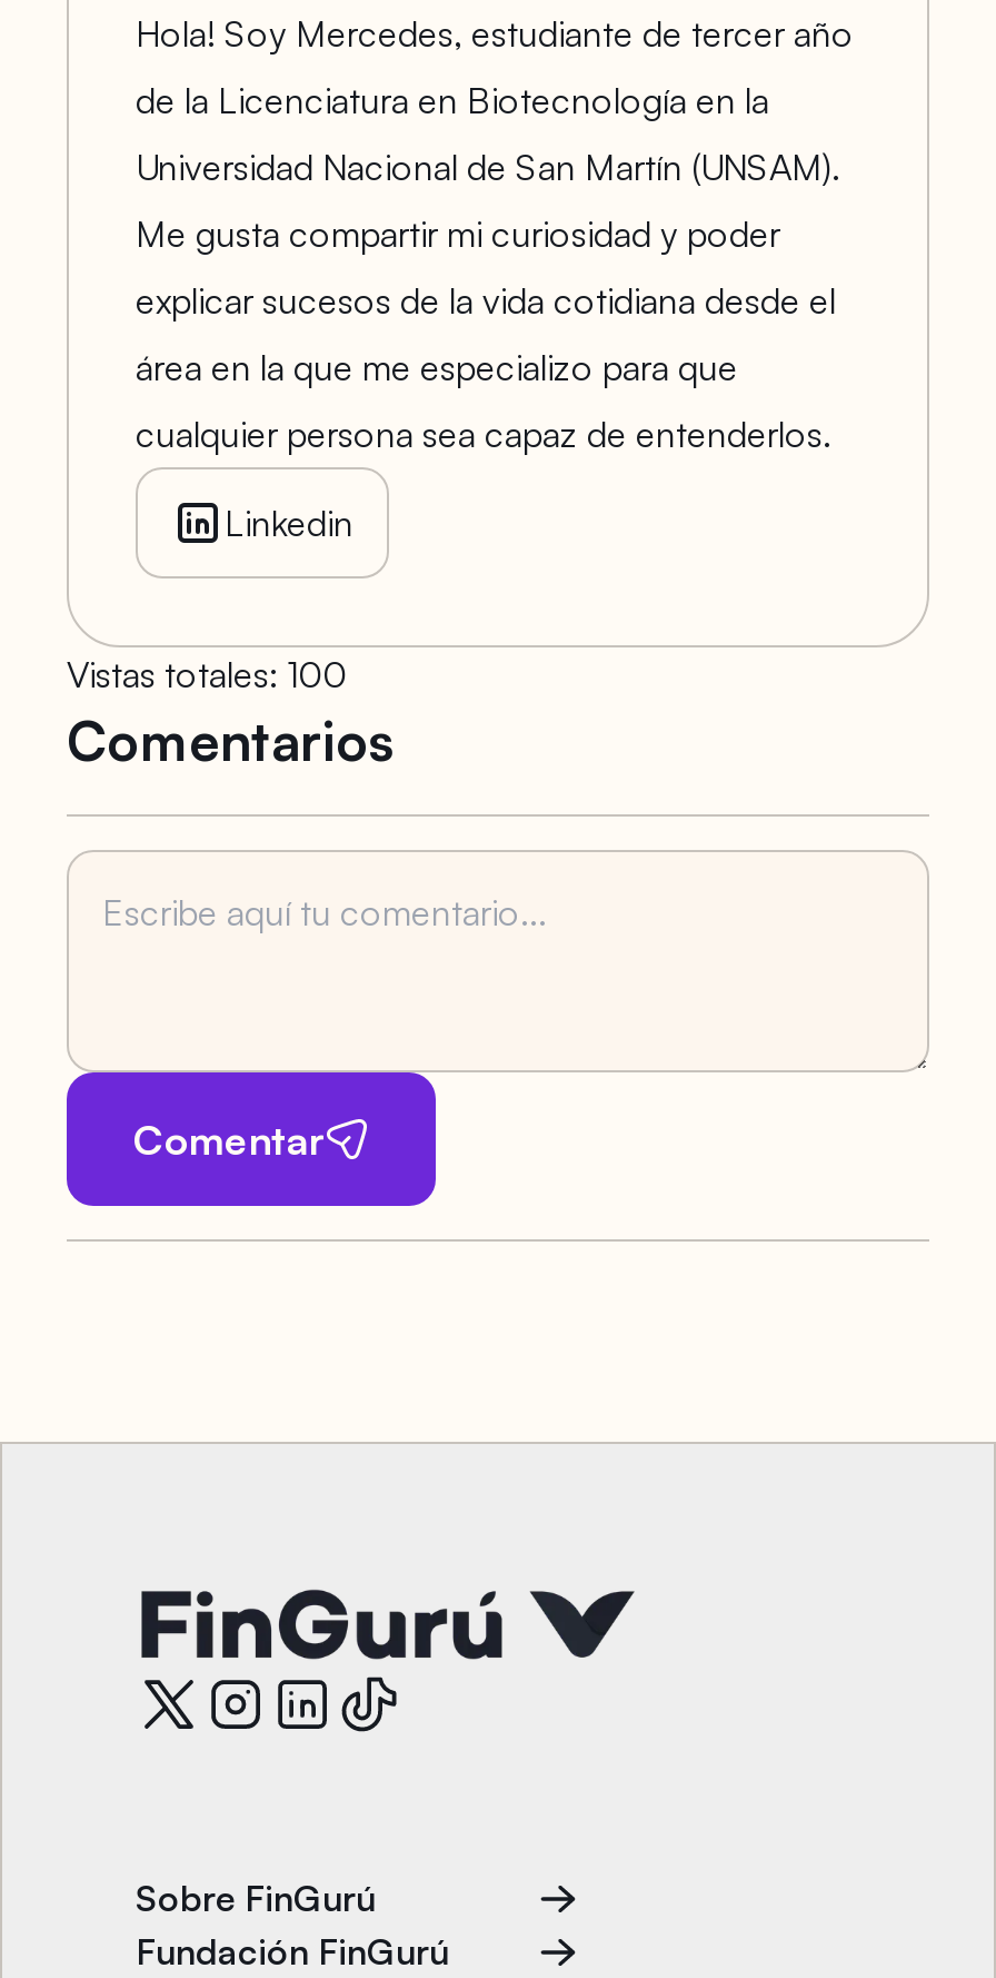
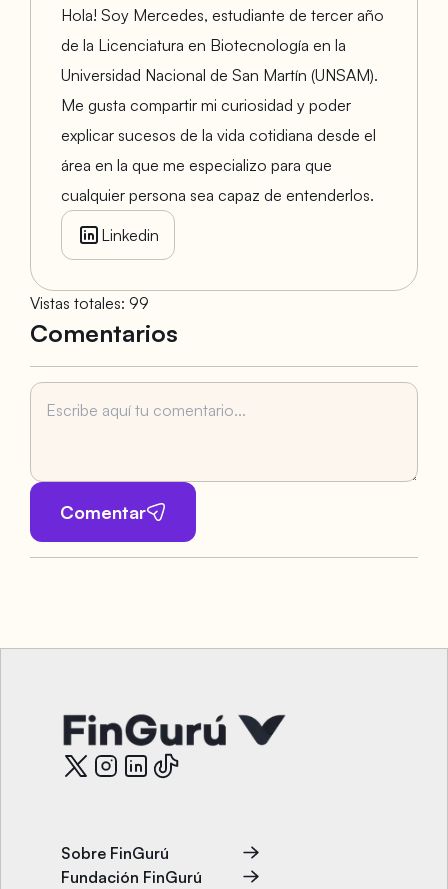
[67,652,347,697] Vistas totales: 100 -> [30,293,149,313] Vistas totales: 99

